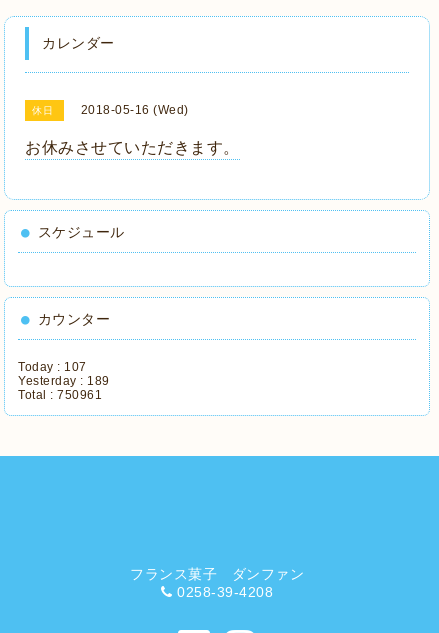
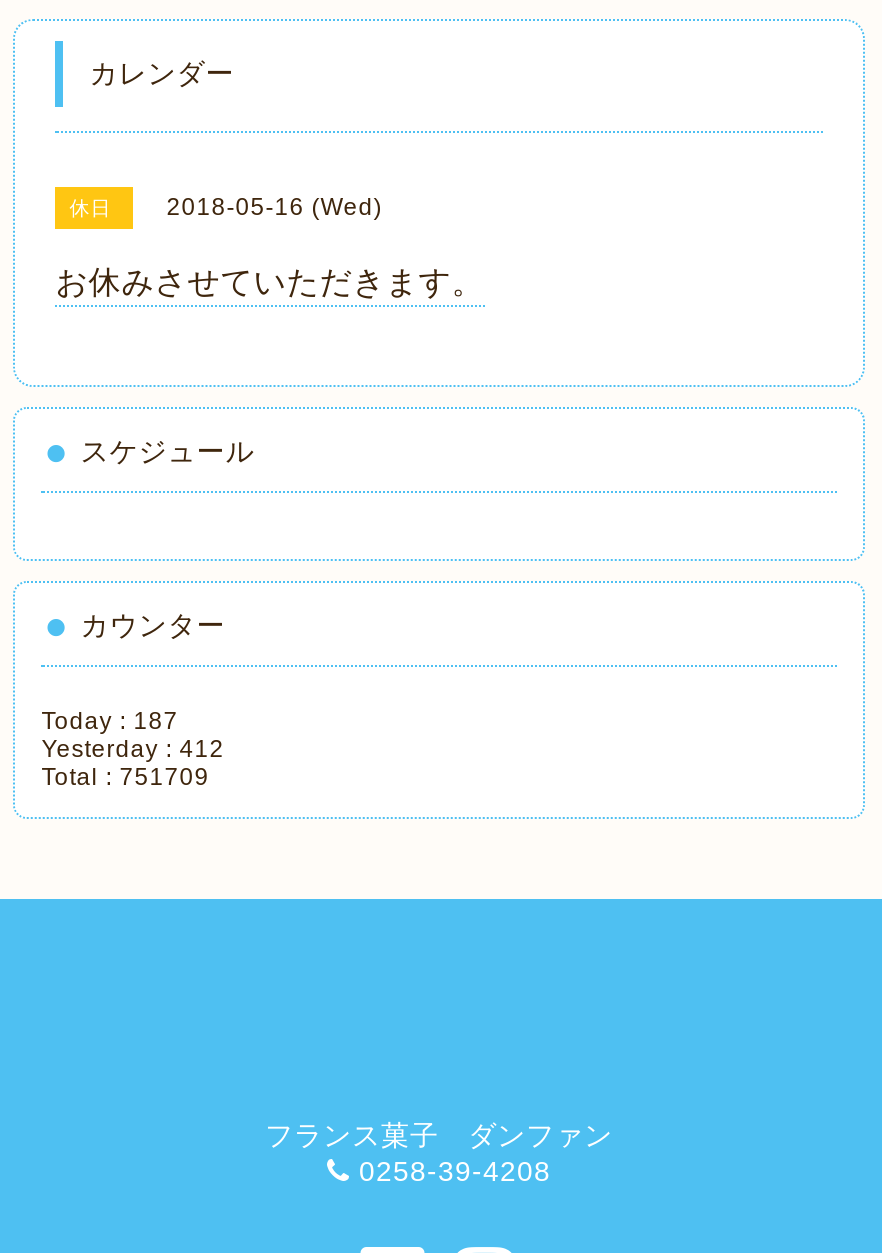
[18,360,87,374] Today : 107 -> [41,707,178,735] Today : 187
[18,374,110,388] Yesterday : 189 -> [41,735,224,763] Yesterday : 412
[18,388,102,402] Total : 750961 -> [41,763,209,791] Total : 751709

